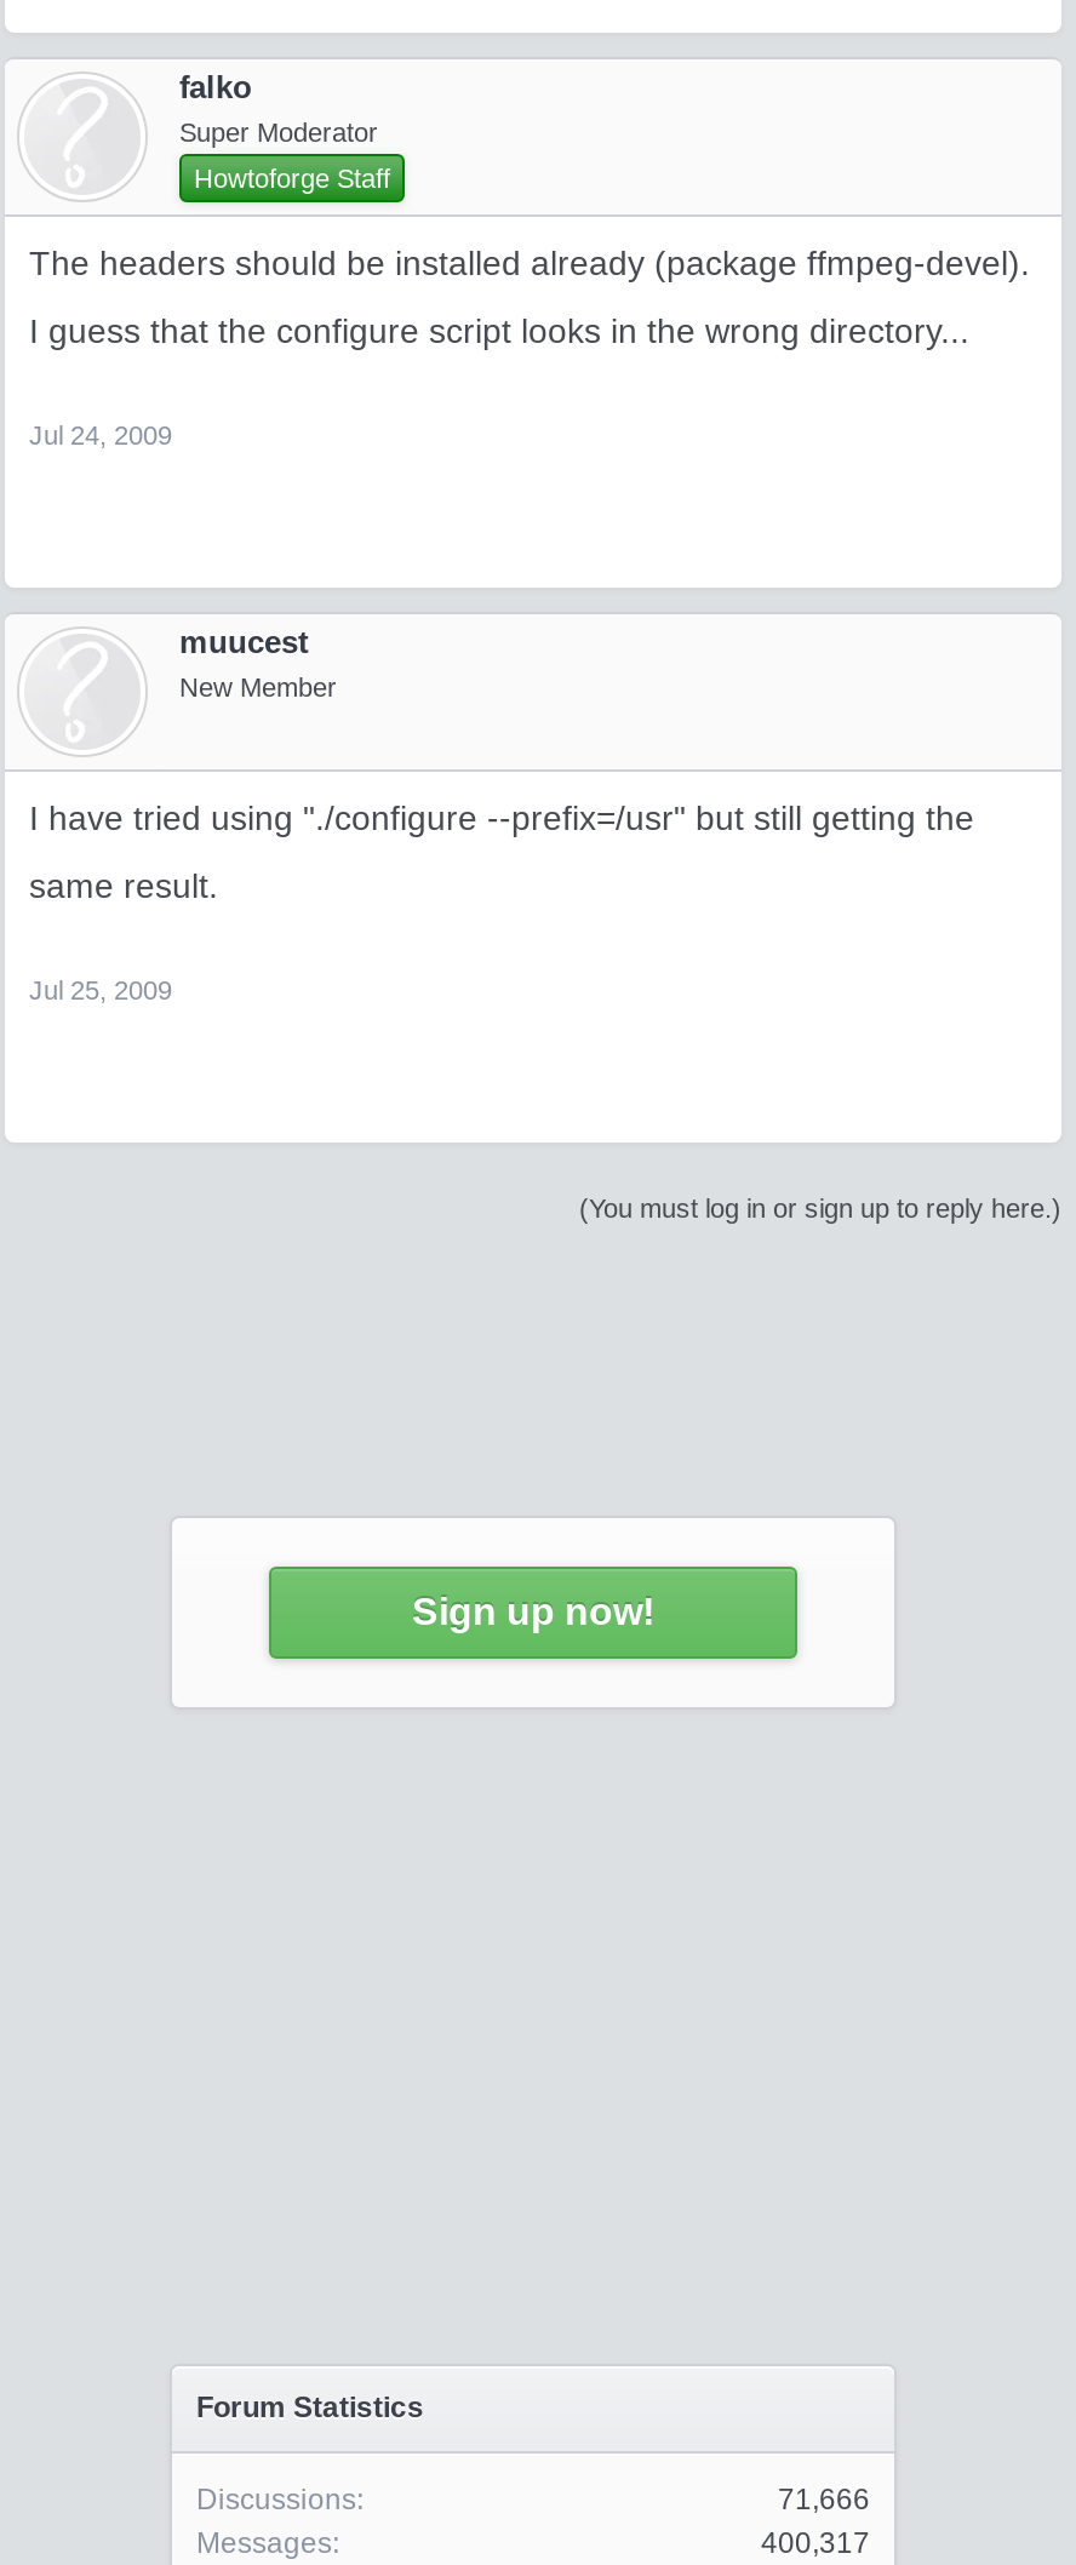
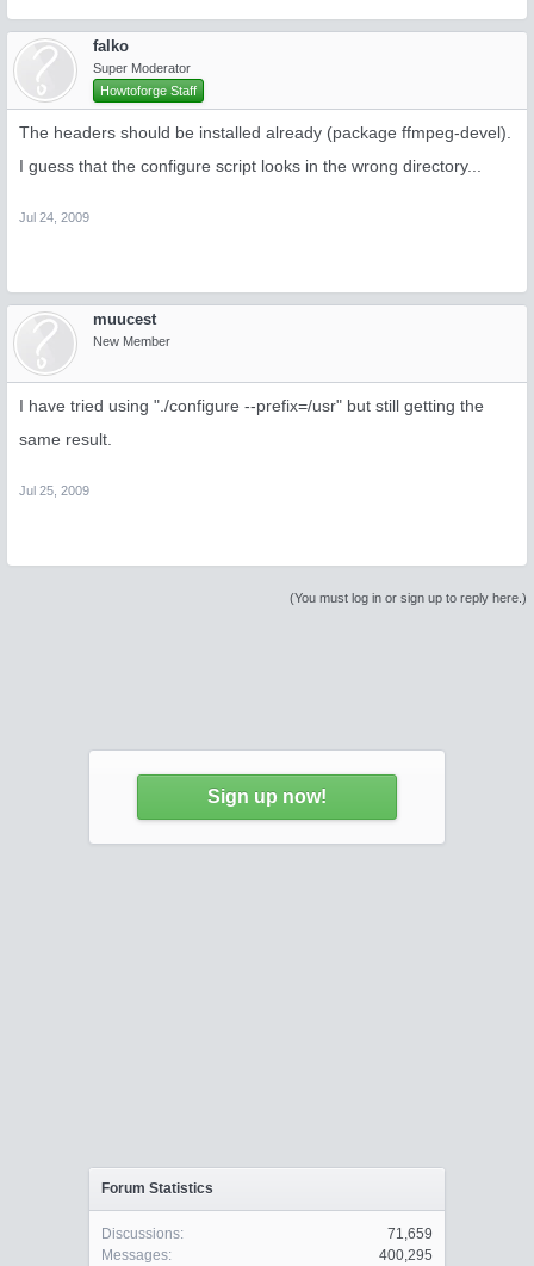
[778,2483,870,2517] 71,666 -> [387,1225,433,1242] 71,659
[761,2526,870,2560] 400,317 -> [379,1247,433,1264] 400,295

